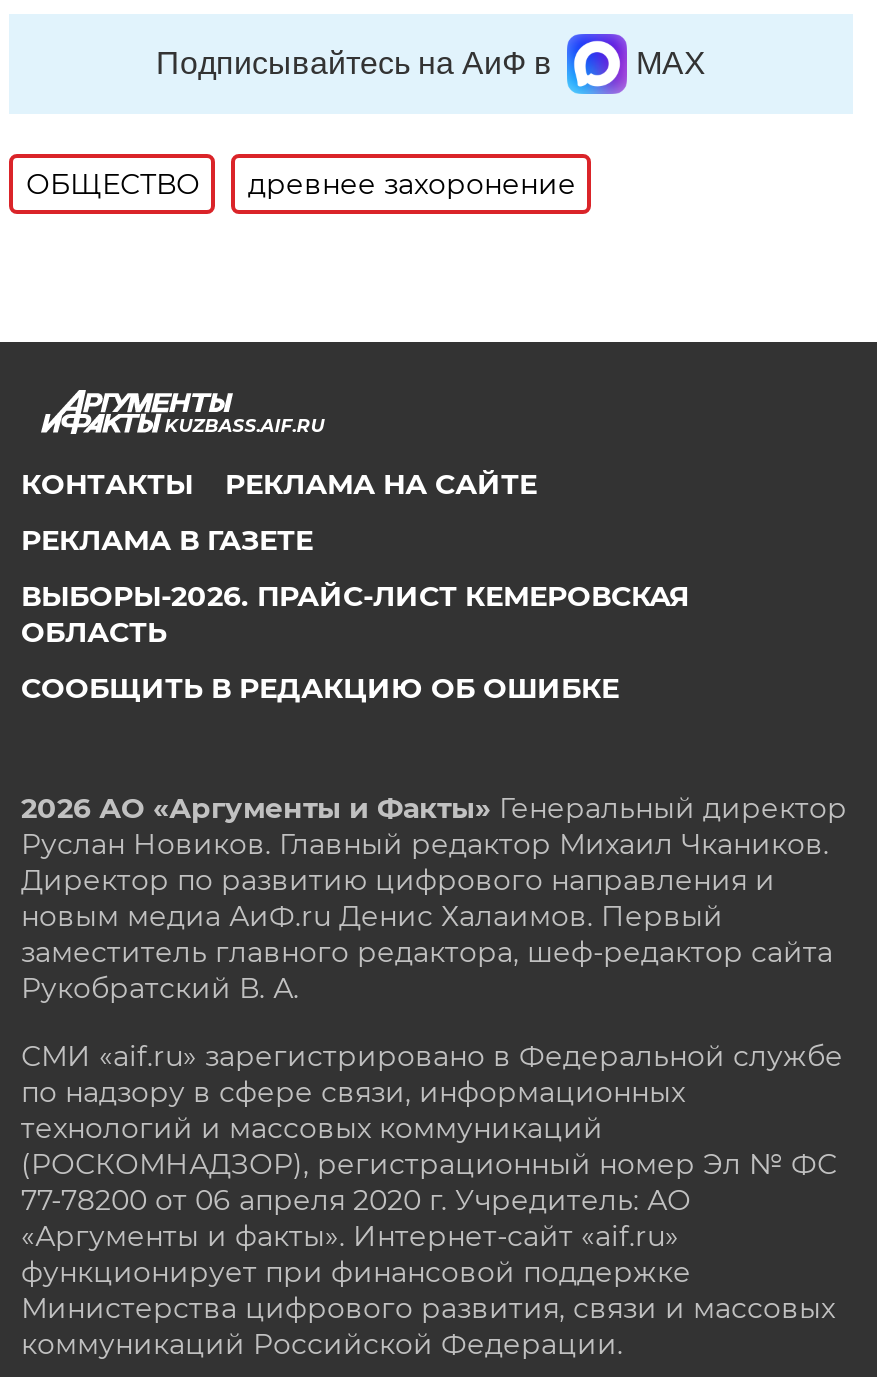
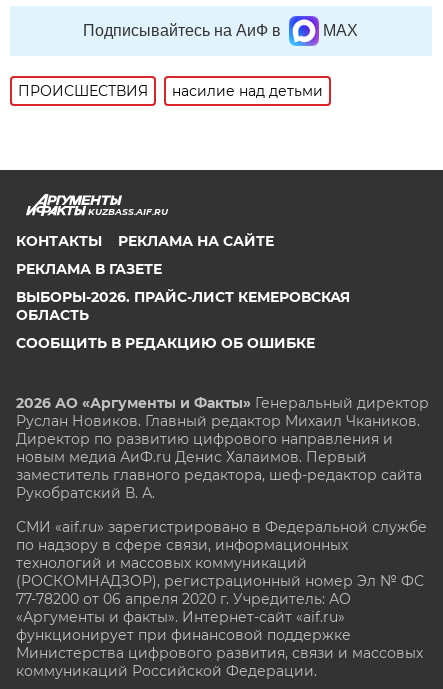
[26,166,576,202] ОБЩЕСТВО | древнее захоронение -> [18,82,323,100] ПРОИСШЕСТВИЯ | насилие над детьми

